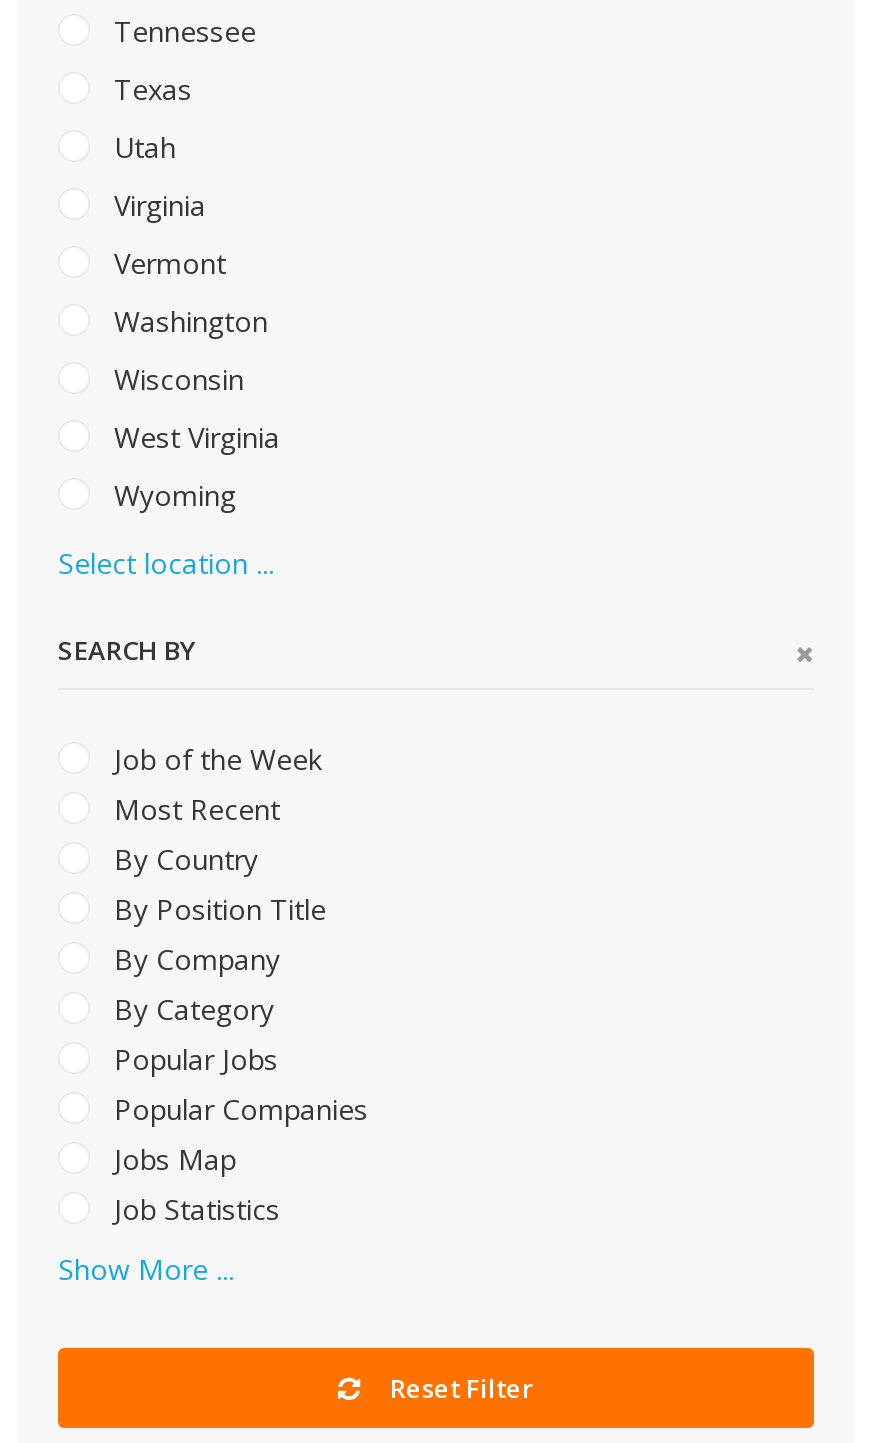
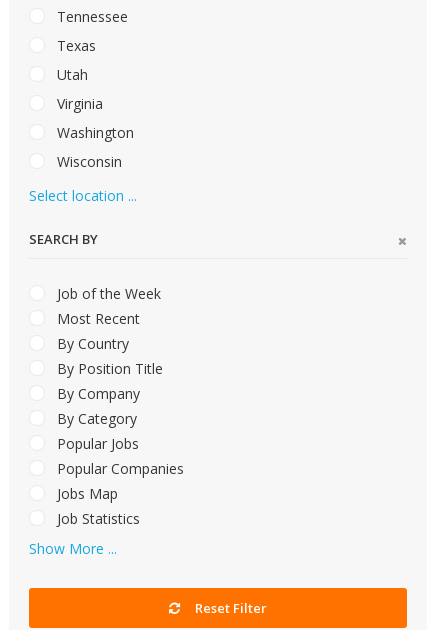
[106,244,226,282] Vermont -> none
[106,418,280,514] West Virginia | Wyoming -> none

